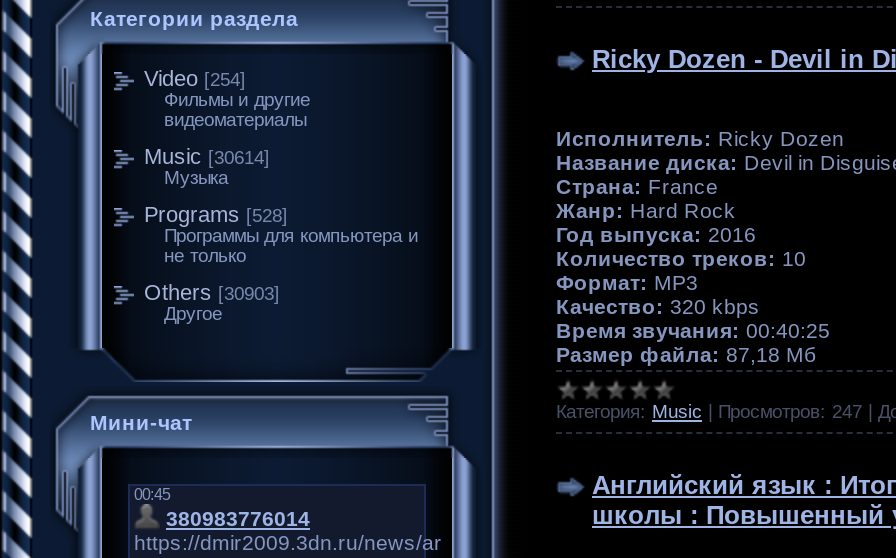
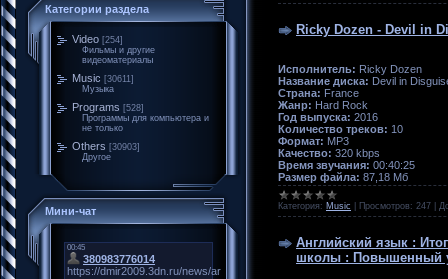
[144,144,270,168] Music [30614] -> [72,72,134,84] Music [30611]

